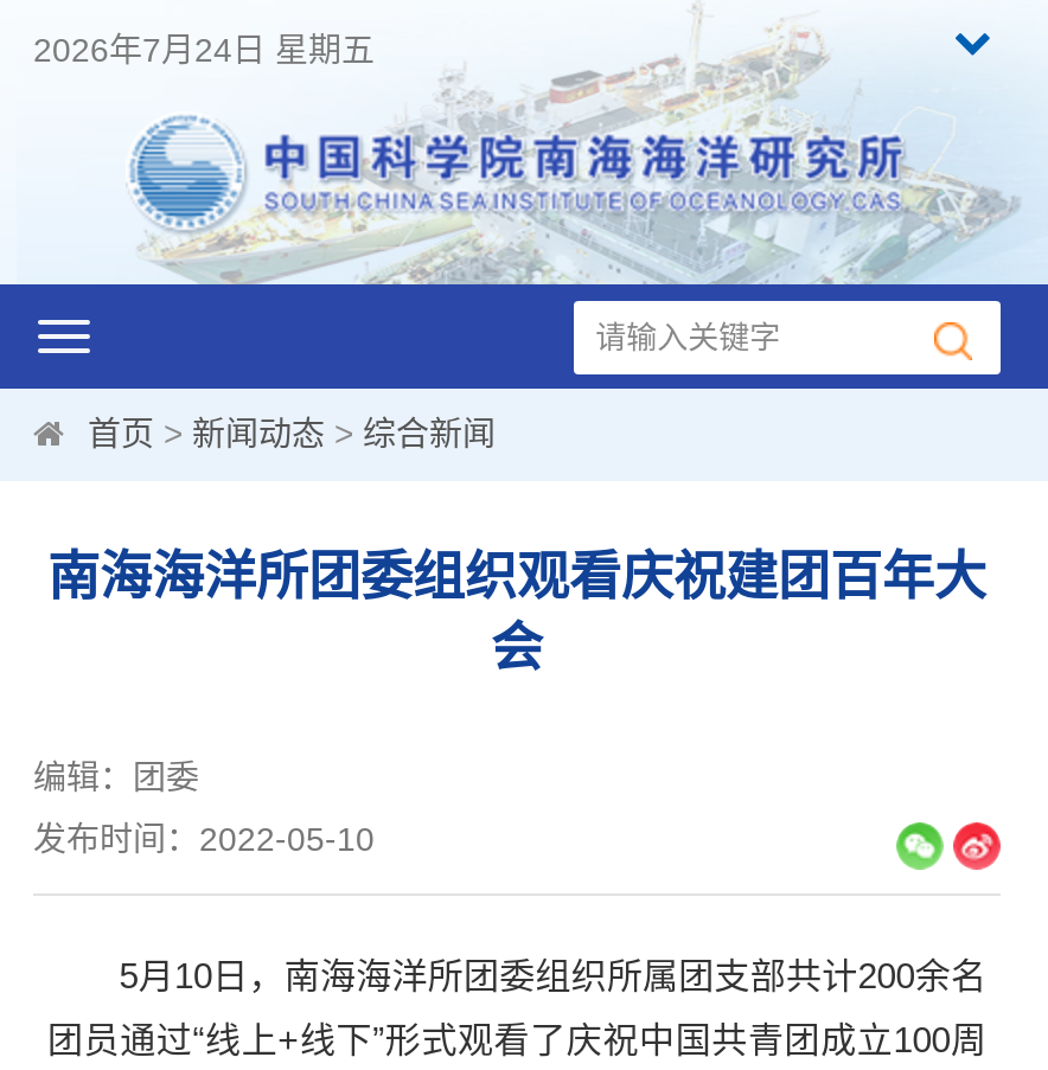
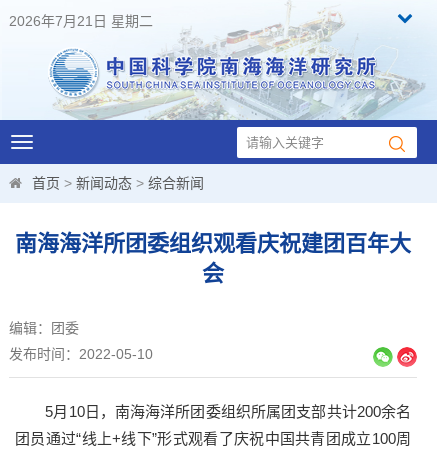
[33,31,375,69] 2026年7月24日 星期五 -> [9,13,153,29] 2026年7月21日 星期二

